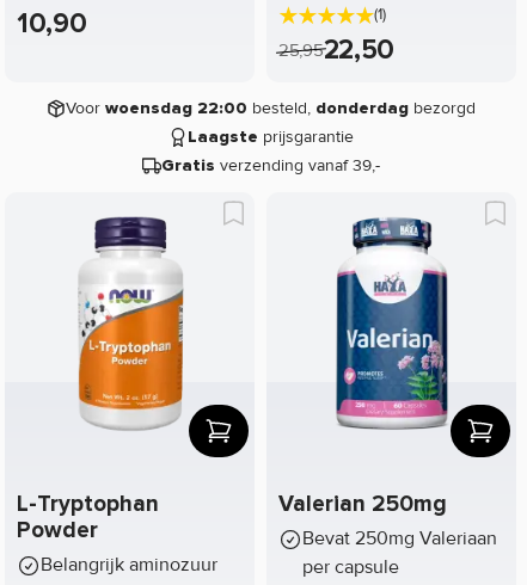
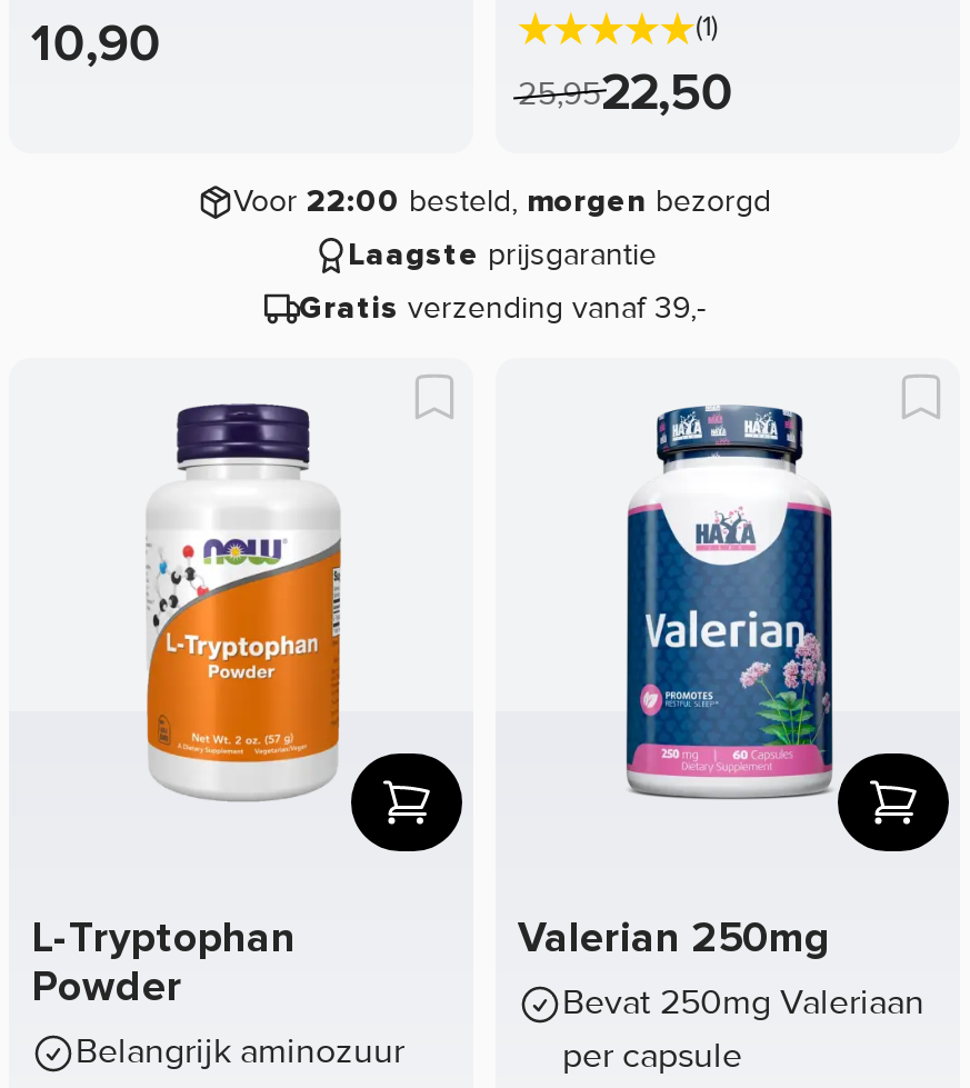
[65,97,475,118] Voor woensdag 22:00 besteld, donderdag bezorgd -> [233,181,771,219] Voor 22:00 besteld, morgen bezorgd

